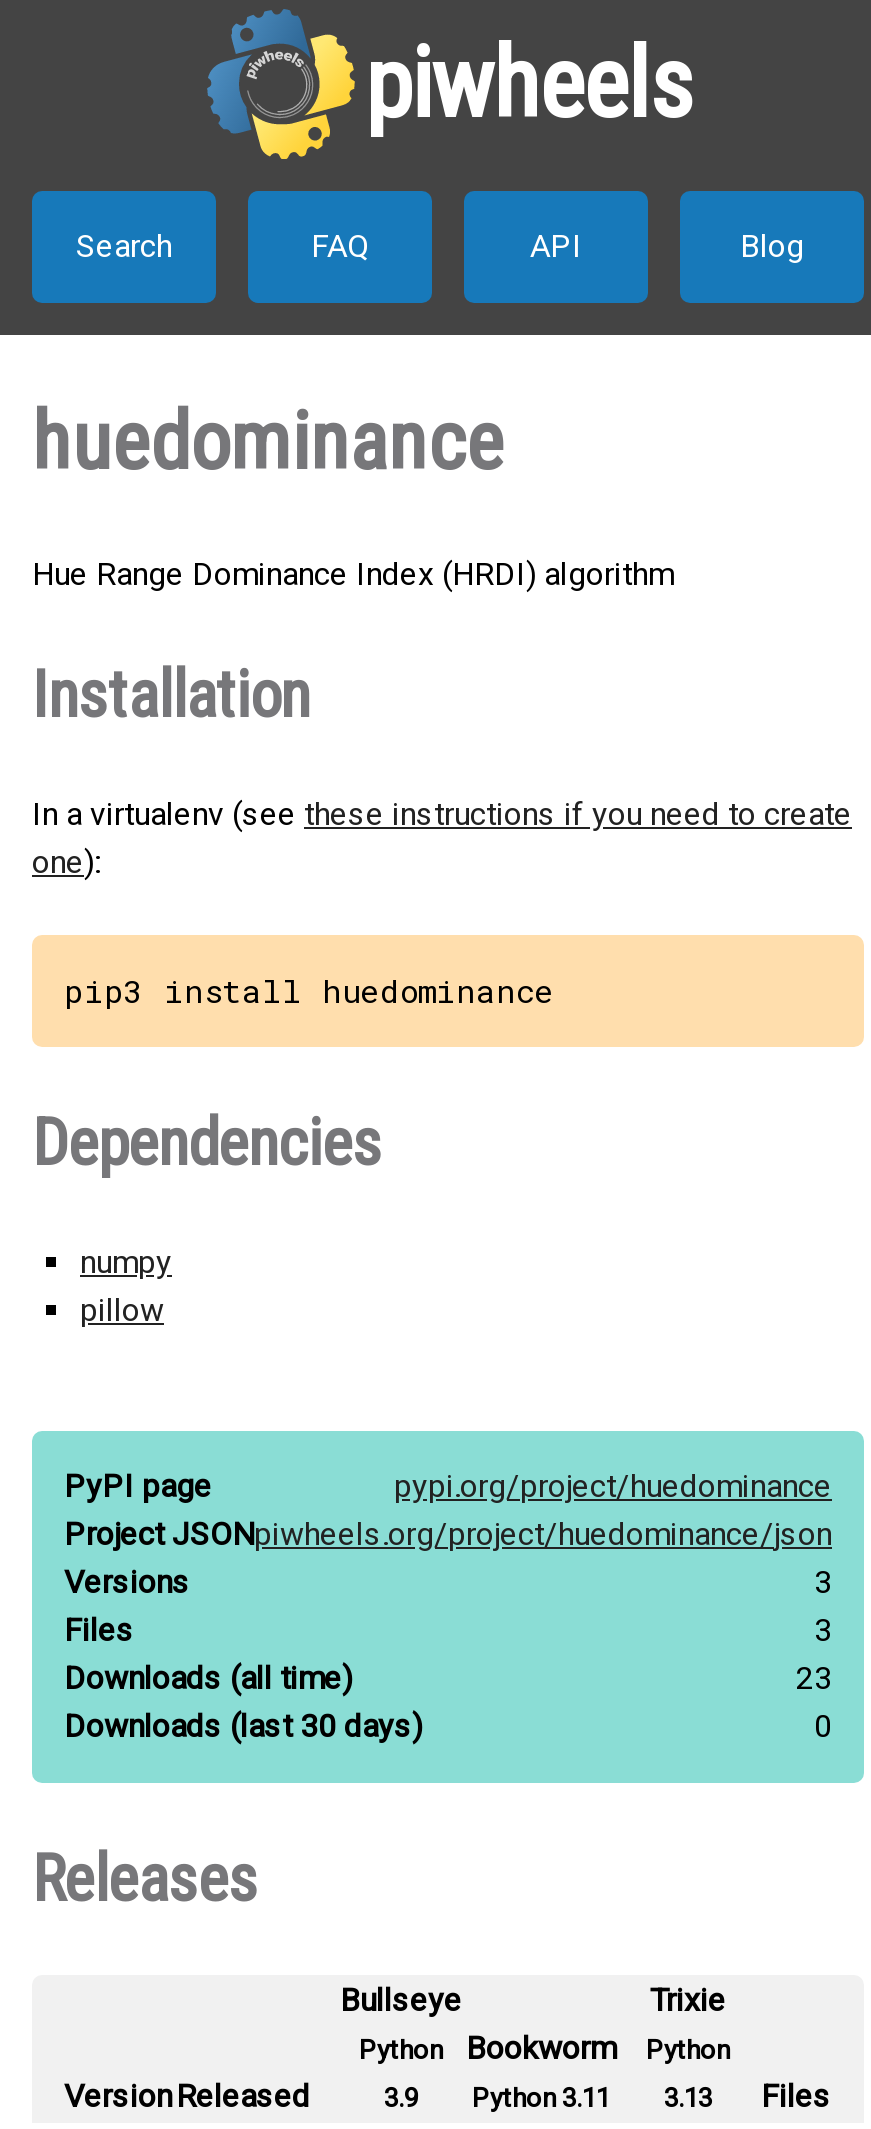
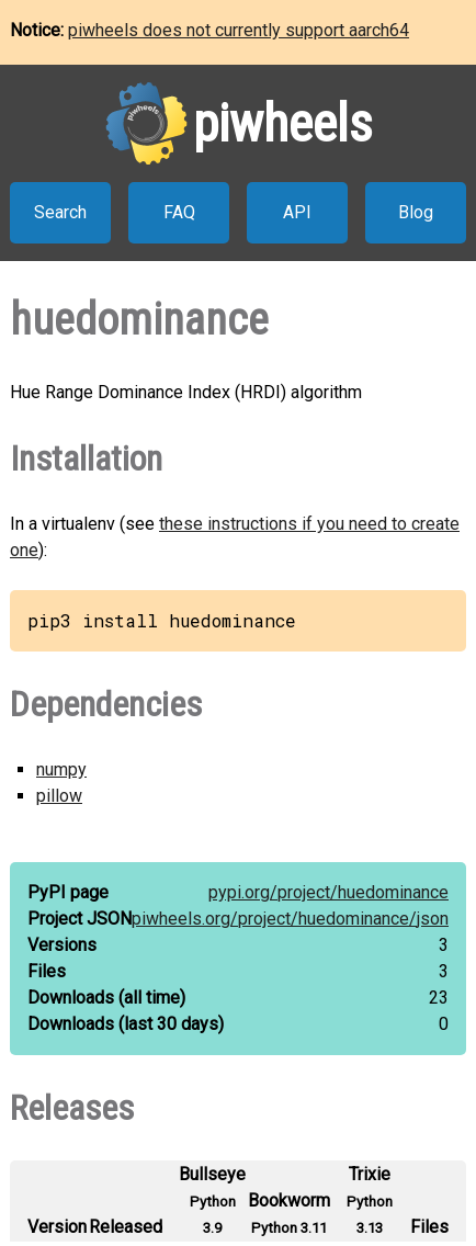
none -> [10,20,409,41] Notice: piwheels does not currently support aarch64

